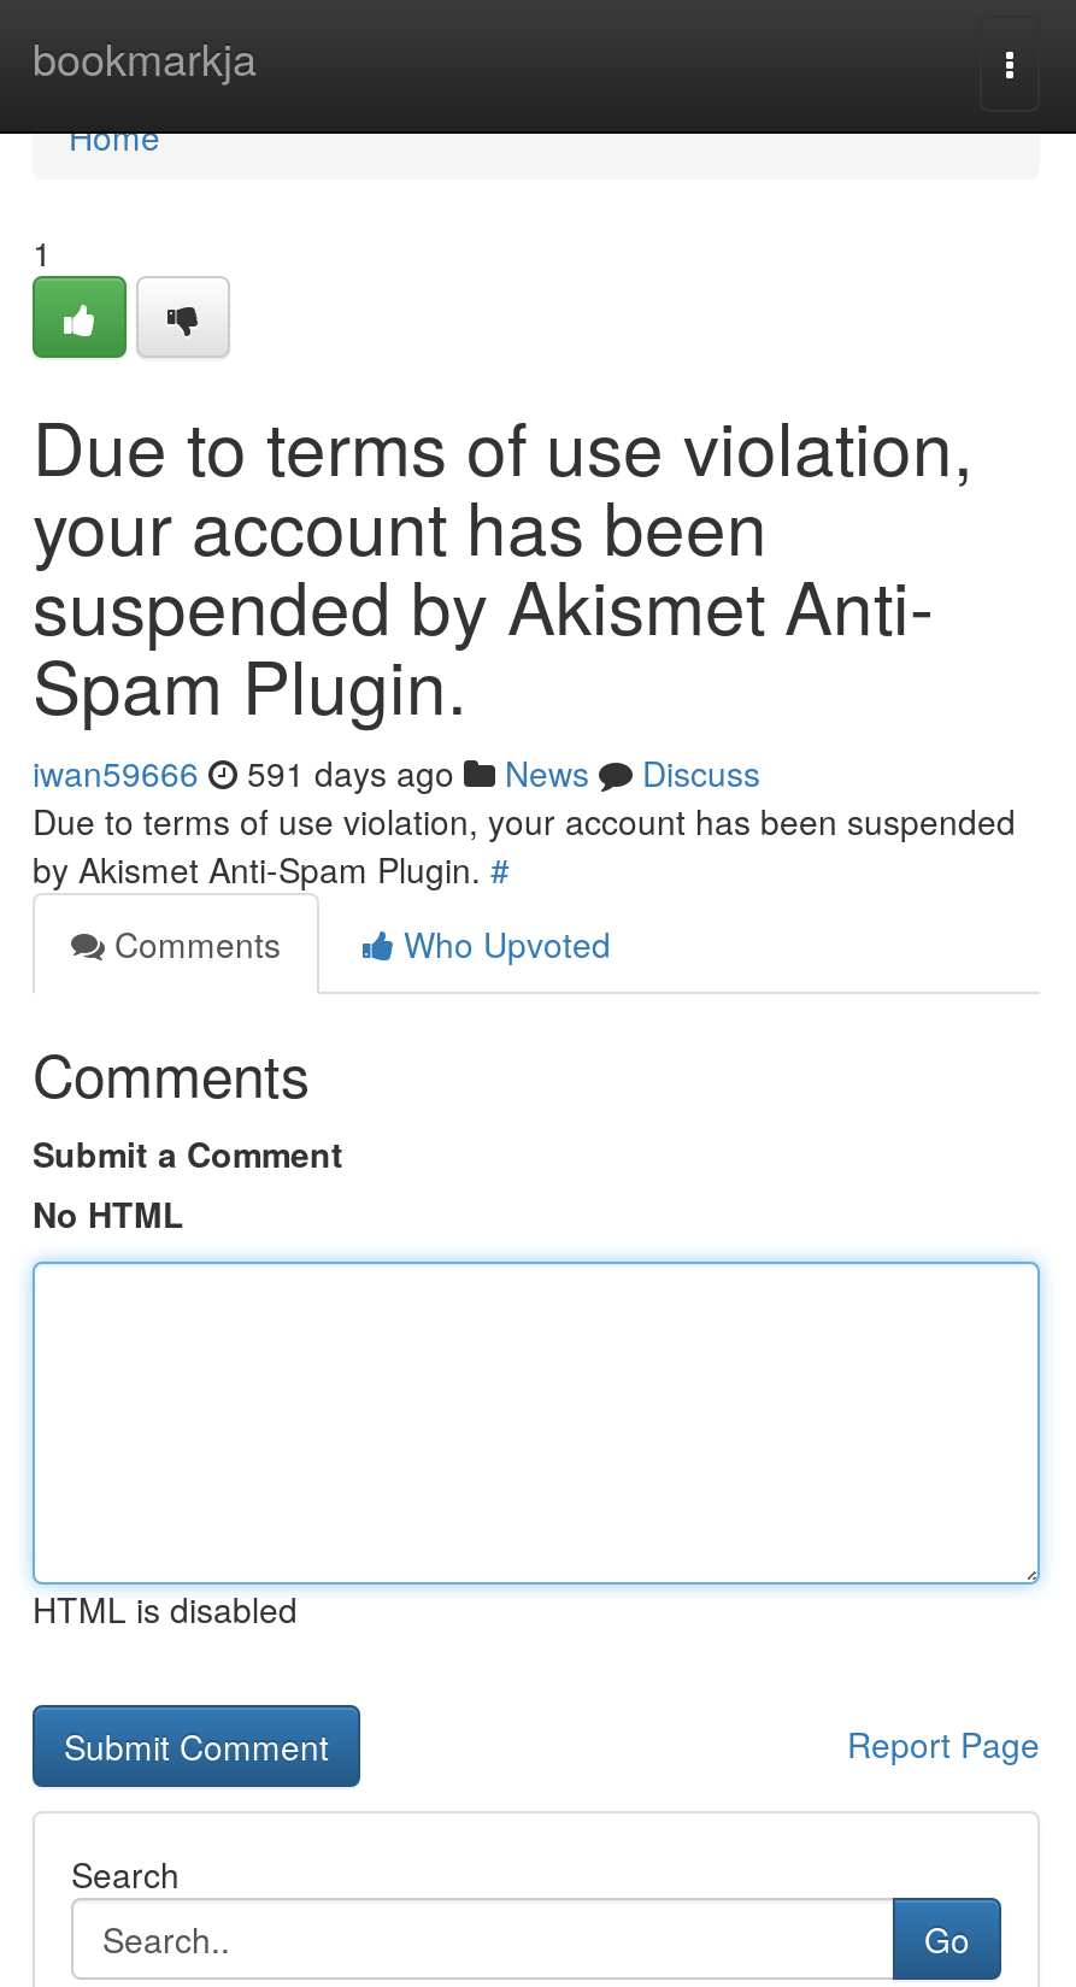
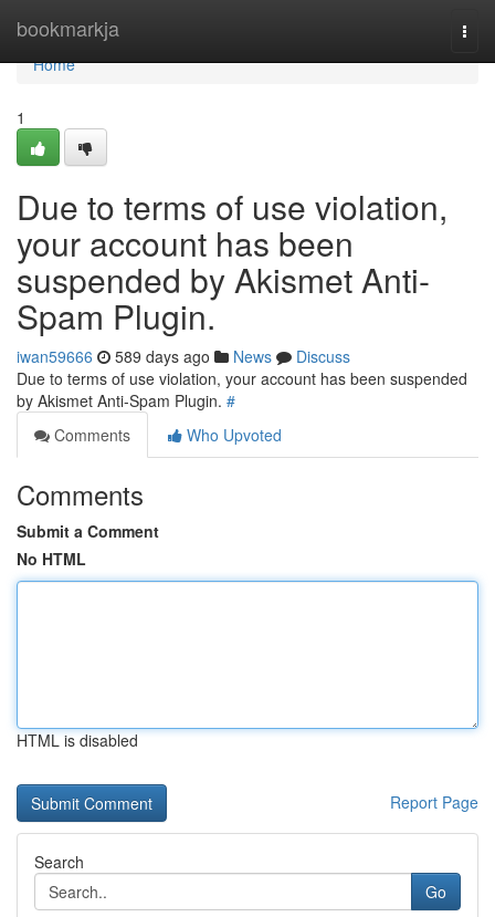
[33,748,760,796] iwan59666 591 days ago News Discuss -> [17,345,350,367] iwan59666 589 days ago News Discuss

